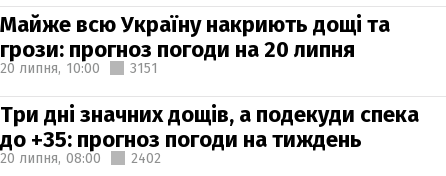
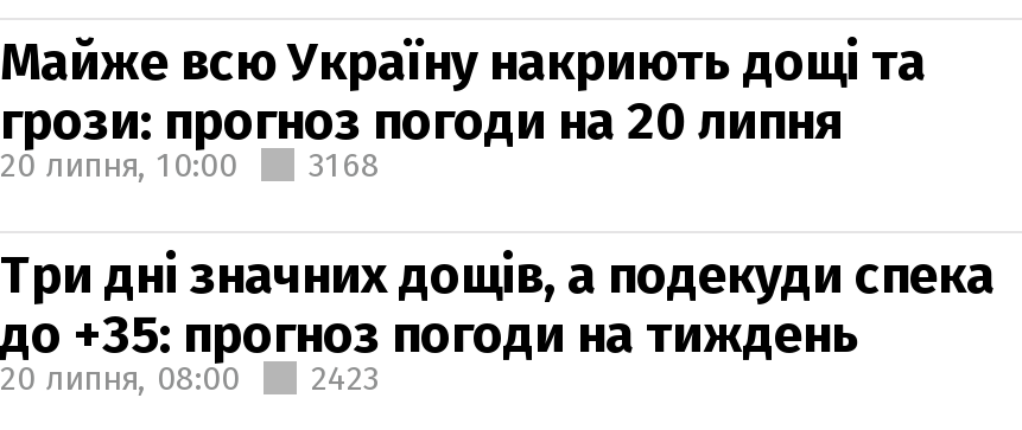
[0,59,158,76] 20 липня, 10:00 3151 -> [0,145,380,185] 20 липня, 10:00 3168
[0,149,161,166] 20 липня, 08:00 2402 -> [0,358,380,398] 20 липня, 08:00 2423

